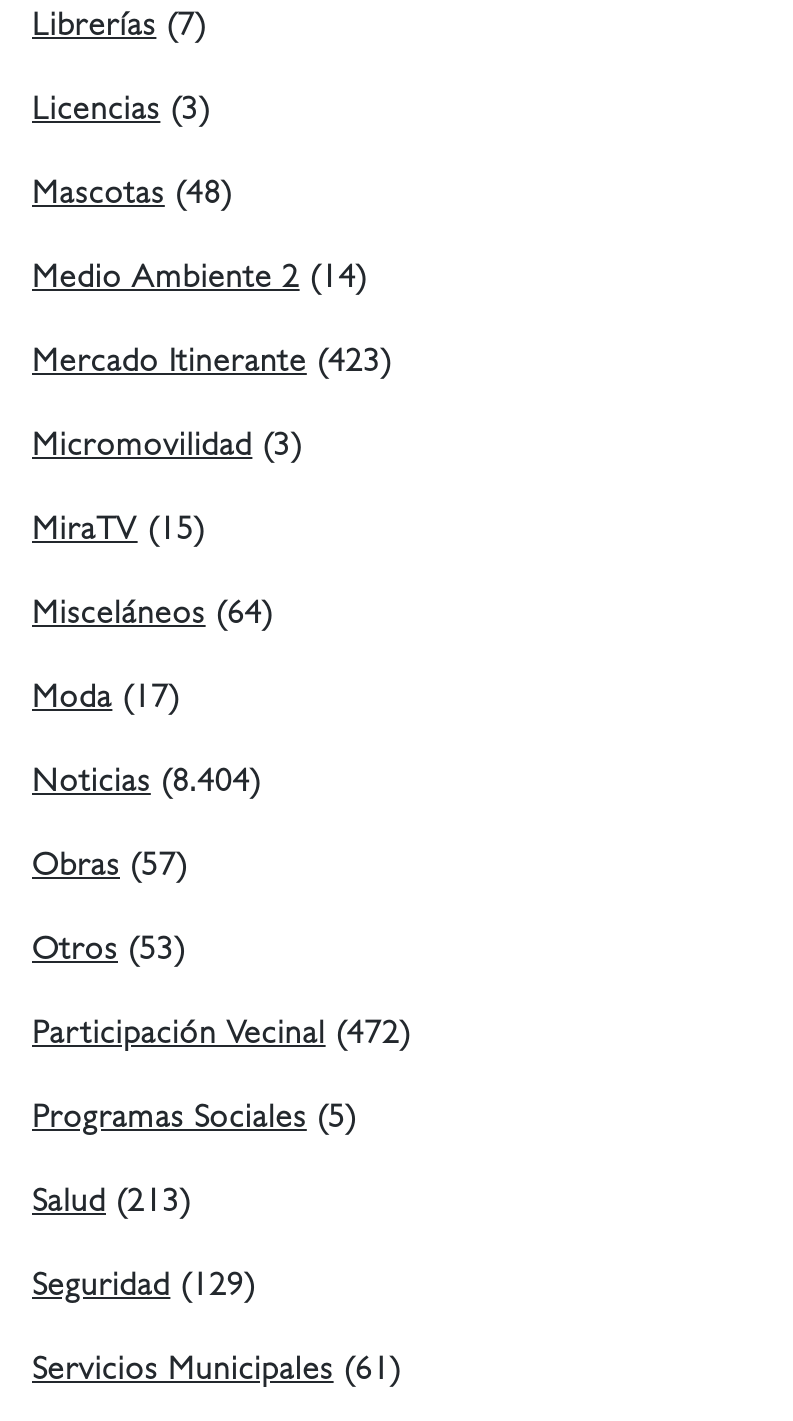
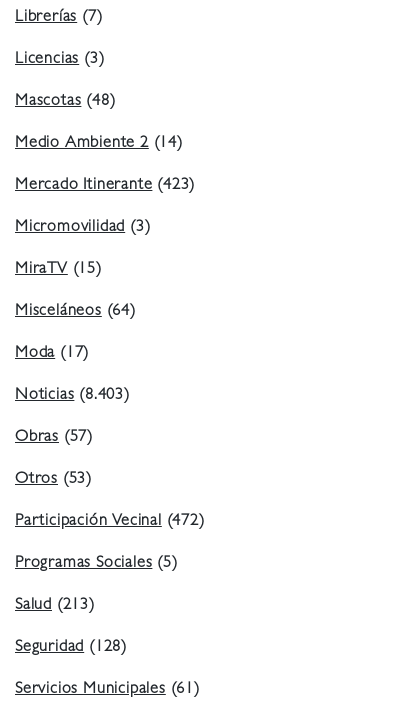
[32,768,262,800] Noticias (8.404) -> [15,388,130,404] Noticias (8.403)
[32,1272,256,1304] Seguridad (129) -> [15,640,127,656] Seguridad (128)

